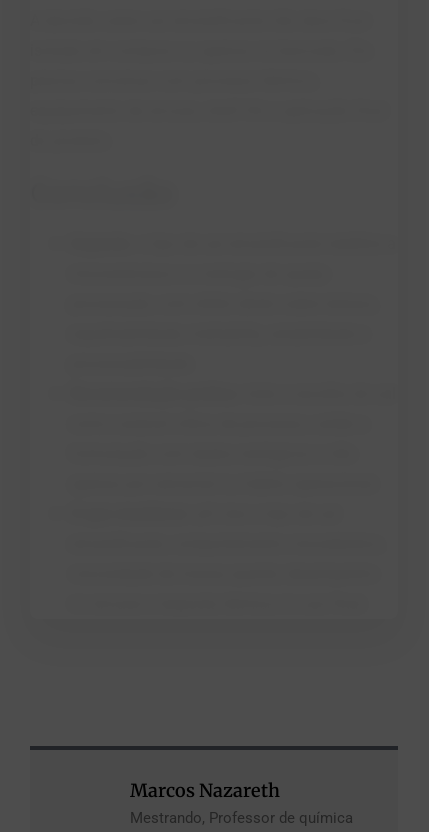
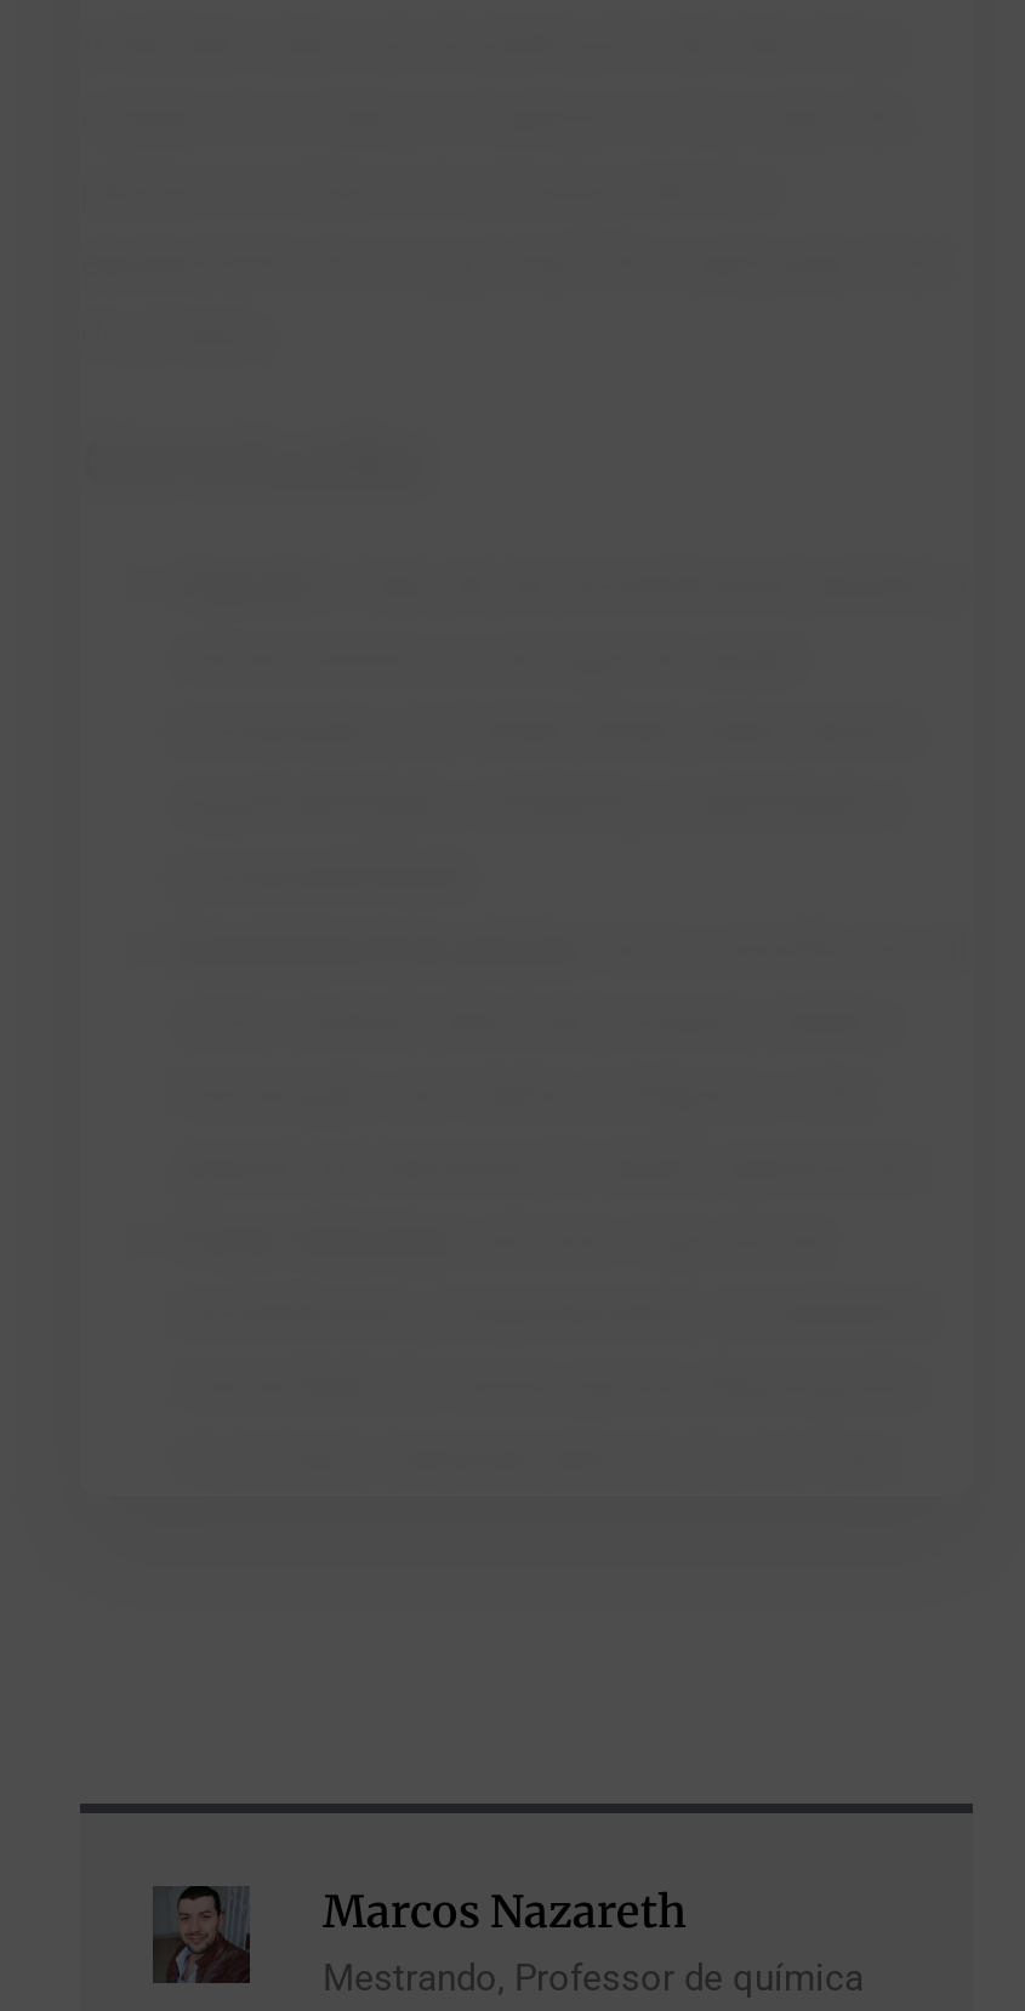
none -> [150,1884,252,1986] [image]

